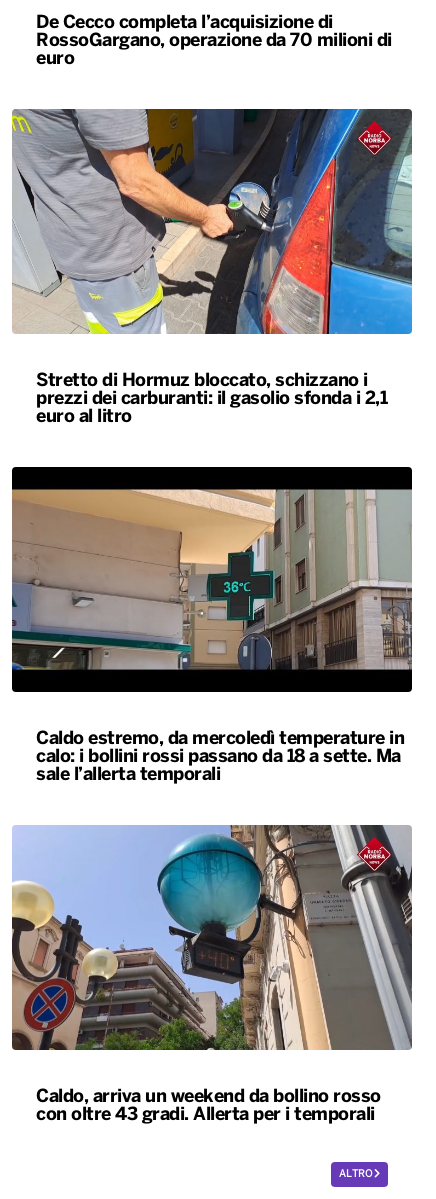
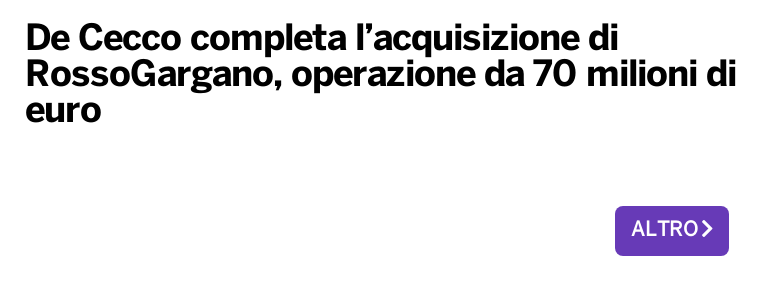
[11,108,413,426] [image] | Stretto di Hormuz bloccato, schizzano i | prezzi dei carburanti: il gasolio sfonda i 2,1 | euro al litro -> none
[11,466,413,784] [image] | Caldo estremo, da mercoledì temperature in | calo: i bollini rossi passano da 18 a sette. Ma | sale l’allerta temporali -> none
[11,824,413,1124] [image] | Caldo, arriva un weekend da bollino rosso | con oltre 43 gradi. Allerta per i temporali -> none

